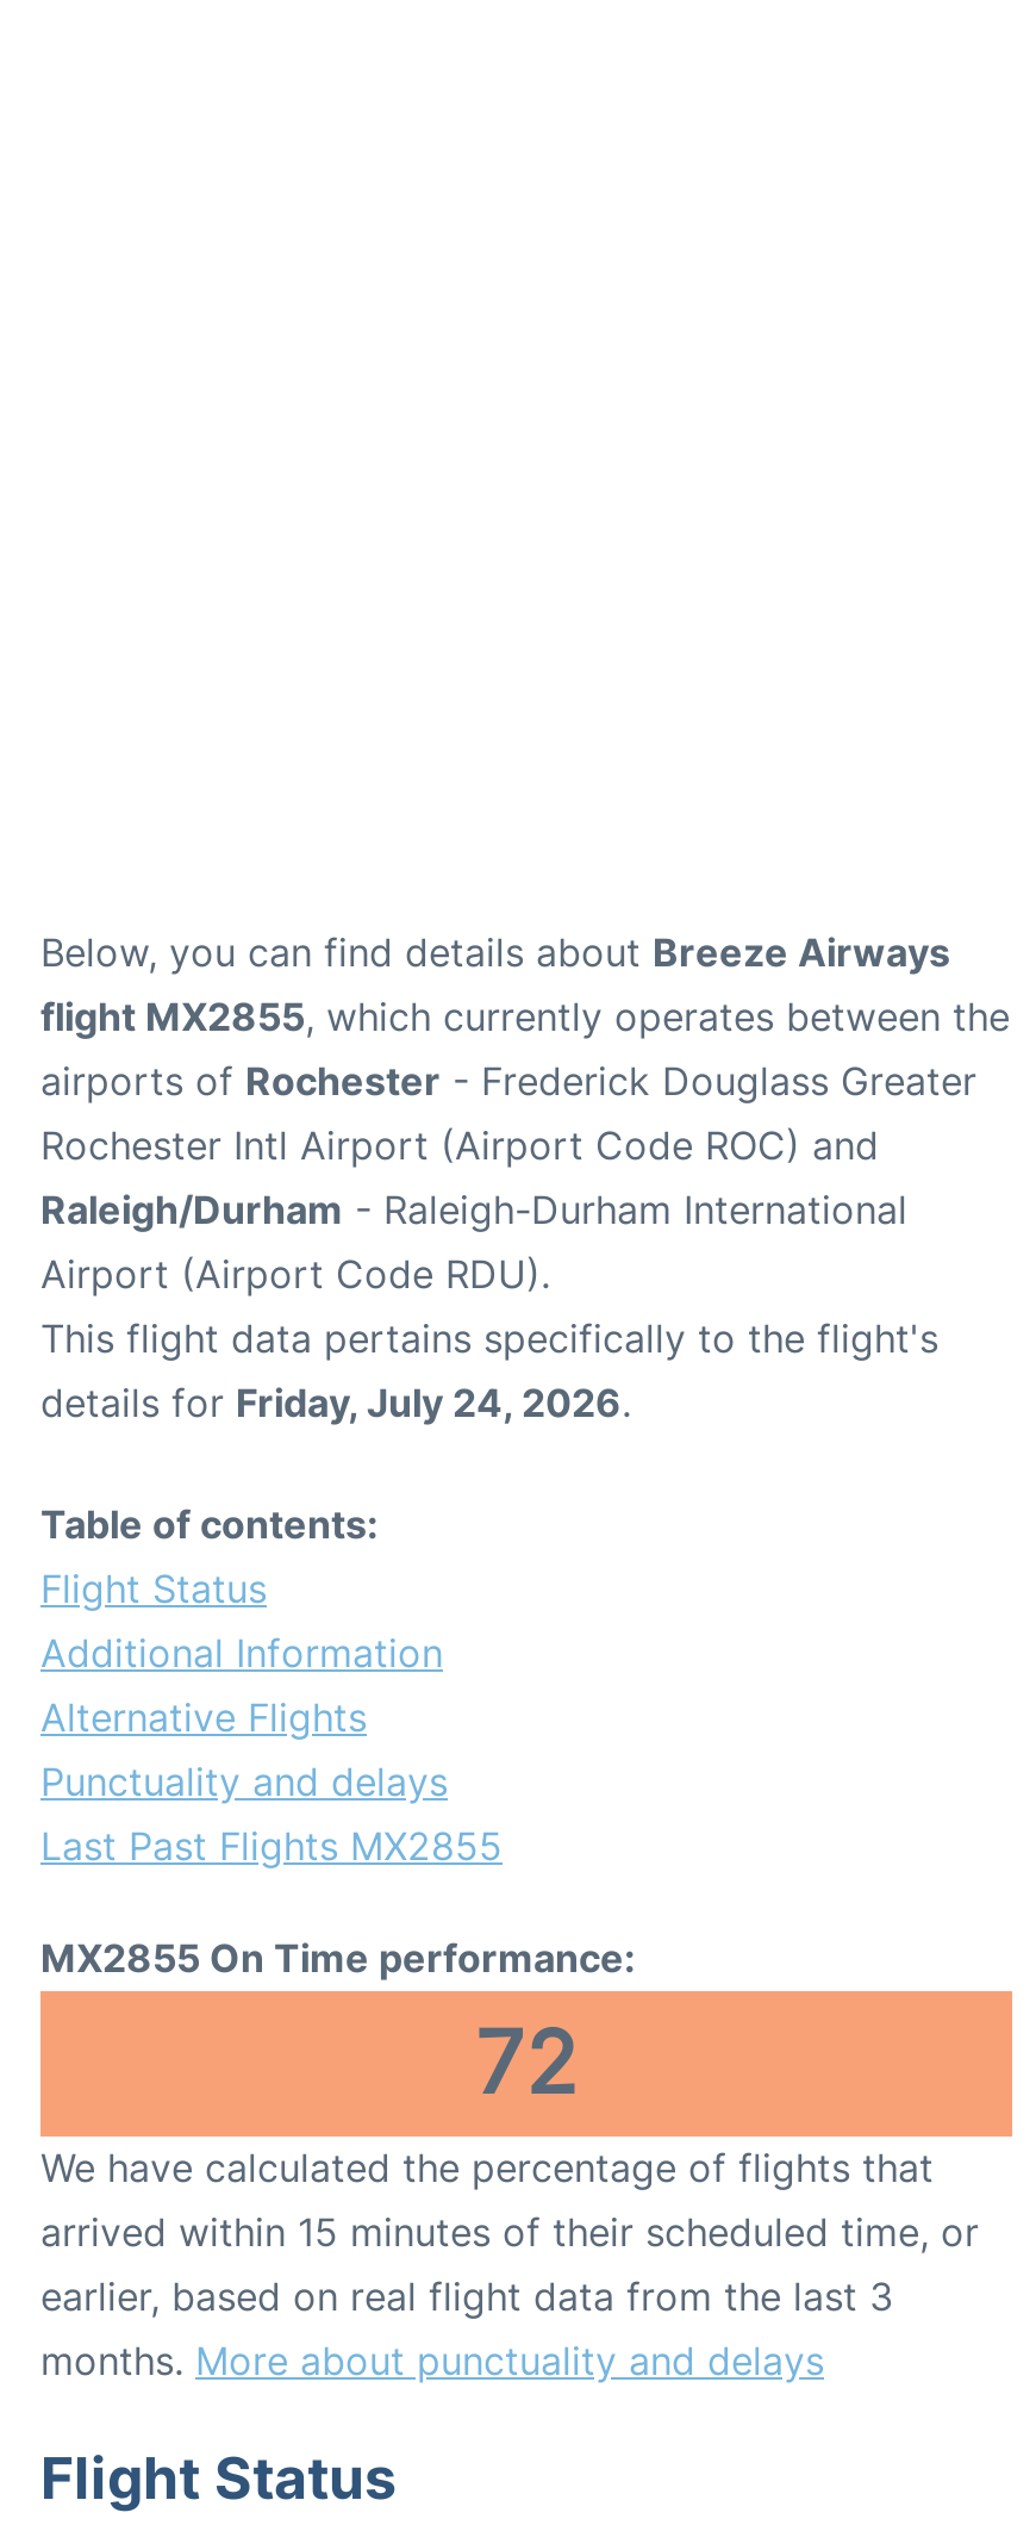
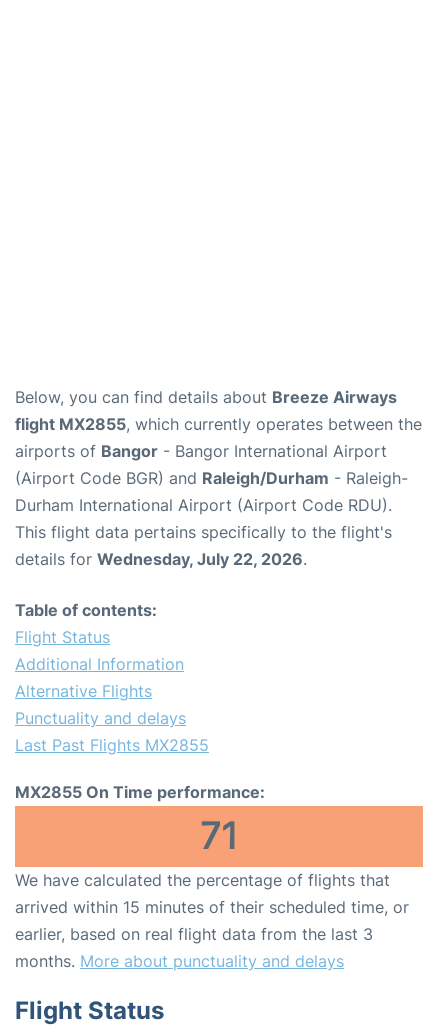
[40,1057,976,1298] airports of Rochester - Frederick Douglass Greater | Rochester Intl Airport (Airport Code ROC) and | Raleigh/Durham - Raleigh-Durham International | Airport (Airport Code RDU). -> [15,441,408,515] airports of Bangor - Bangor International Airport | (Airport Code BGR) and Raleigh/Durham - Raleigh- | Durham International Airport (Airport Code RDU).
[40,1379,631,1426] details for Friday, July 24, 2026. -> [15,549,307,569] details for Wednesday, July 22, 2026.
[475,2010,578,2115] 72 -> [200,814,238,858] 71

